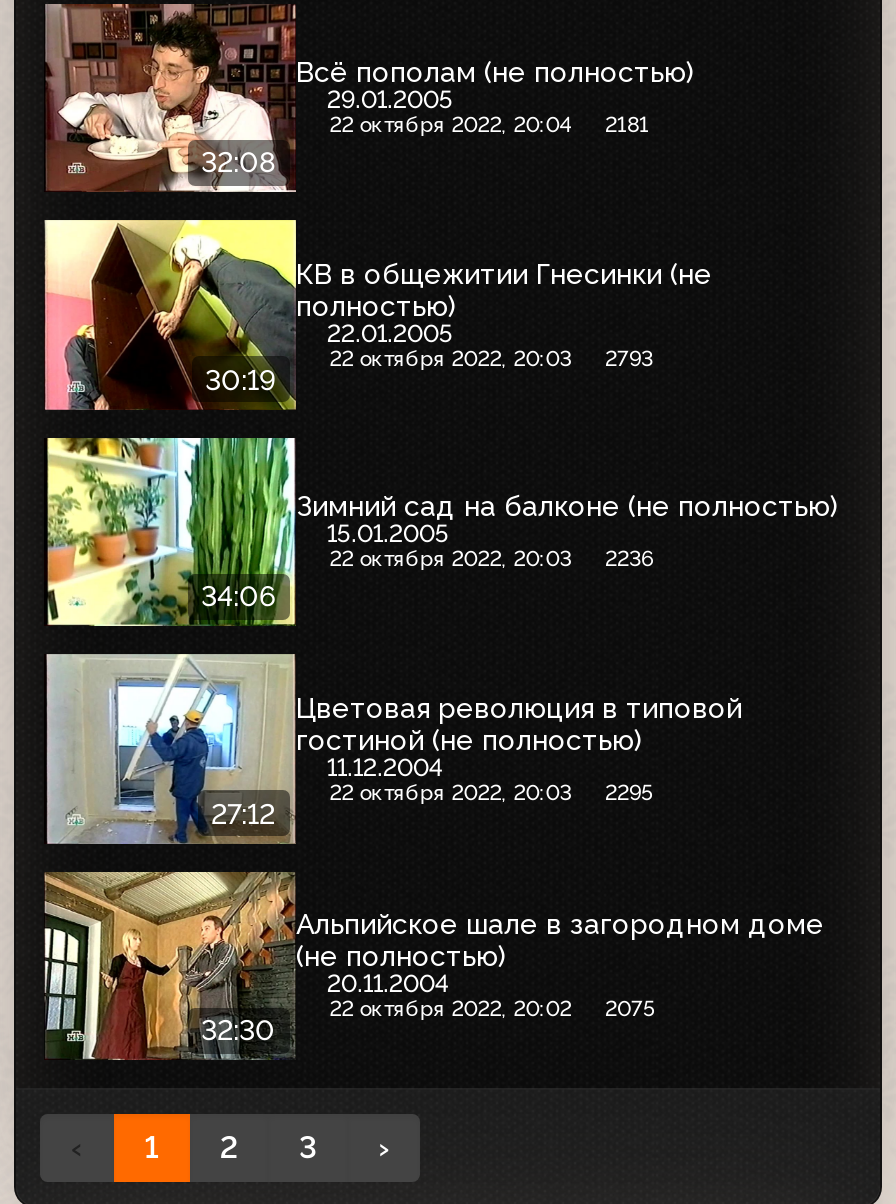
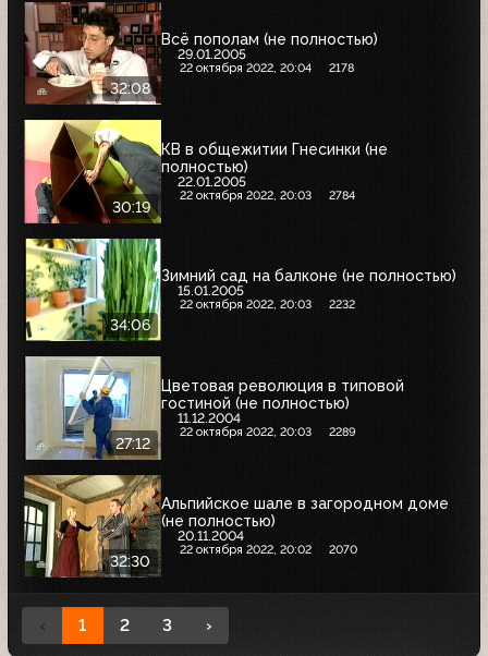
[329,113,649,139] 22 октября 2022, 20:04 2181 -> [179,61,355,76] 22 октября 2022, 20:04 2178
[329,346,653,372] 22 октября 2022, 20:03 2793 -> [179,188,356,202] 22 октября 2022, 20:03 2784
[329,547,653,573] 22 октября 2022, 20:03 2236 -> [179,298,356,312] 22 октября 2022, 20:03 2232
[329,780,653,806] 22 октября 2022, 20:03 2295 -> [179,425,356,439] 22 октября 2022, 20:03 2289
[329,997,655,1023] 22 октября 2022, 20:02 2075 -> [179,543,358,557] 22 октября 2022, 20:02 2070

